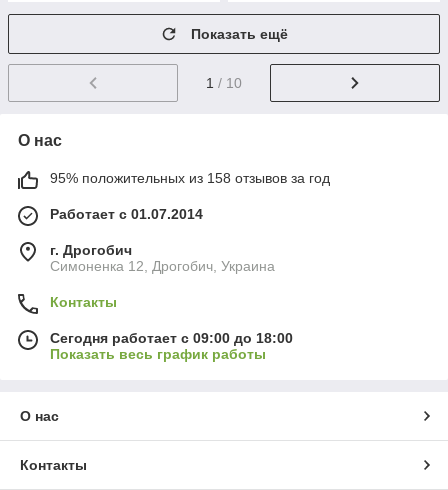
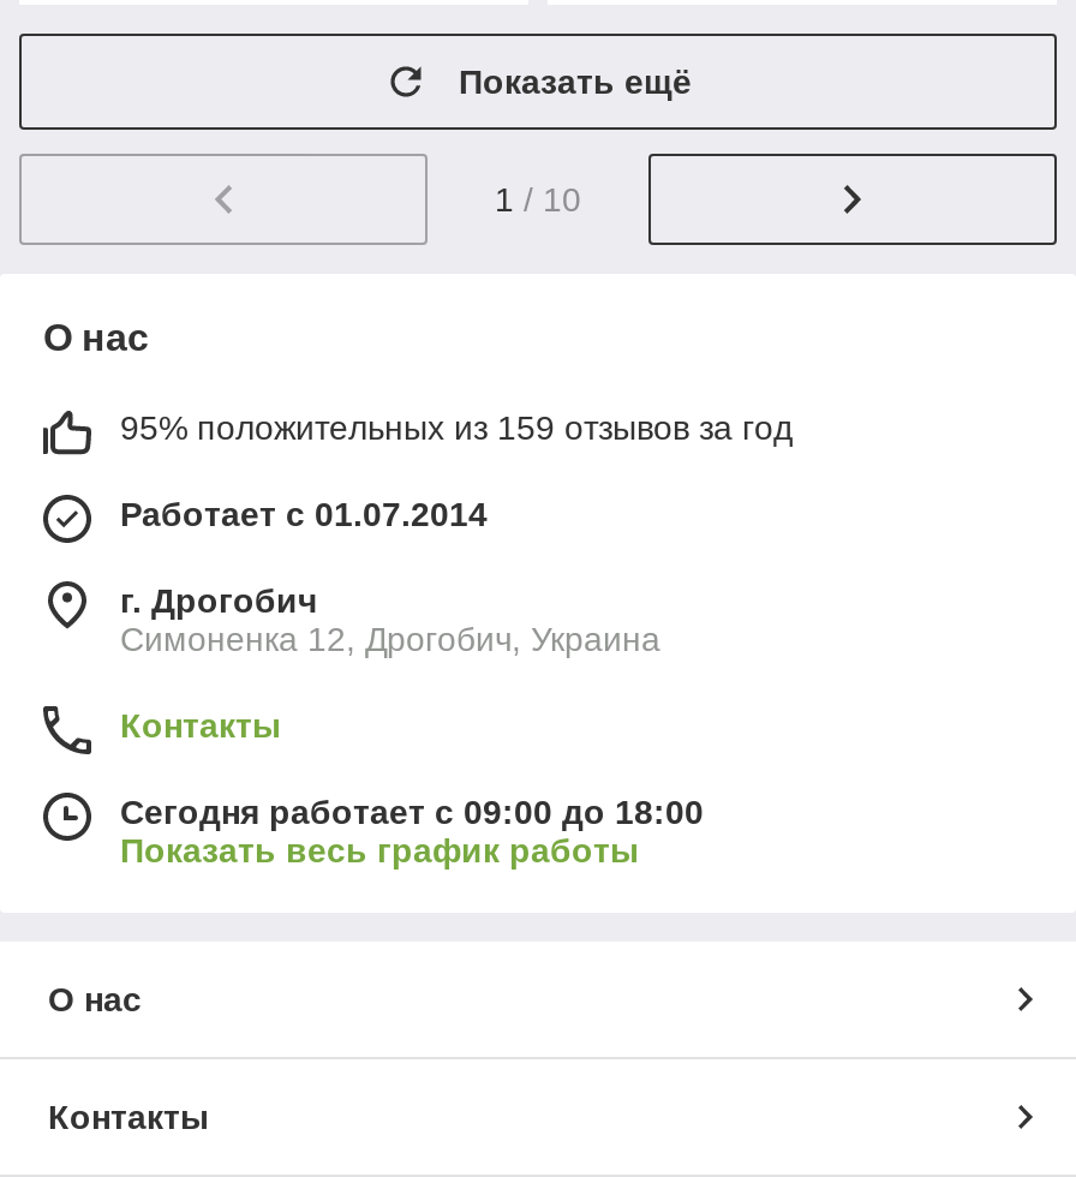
[50,170,330,186] 95% положительных из 158 отзывов за год -> [120,409,793,448] 95% положительных из 159 отзывов за год

